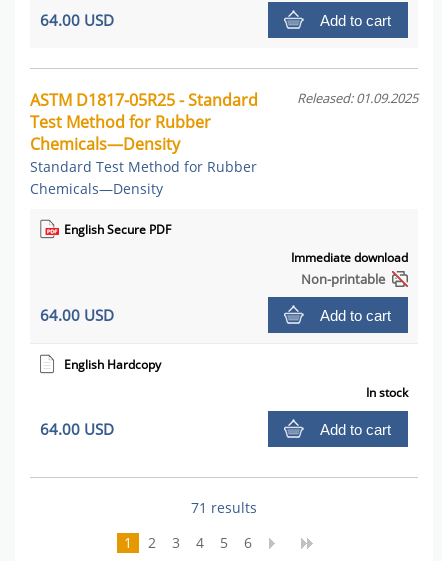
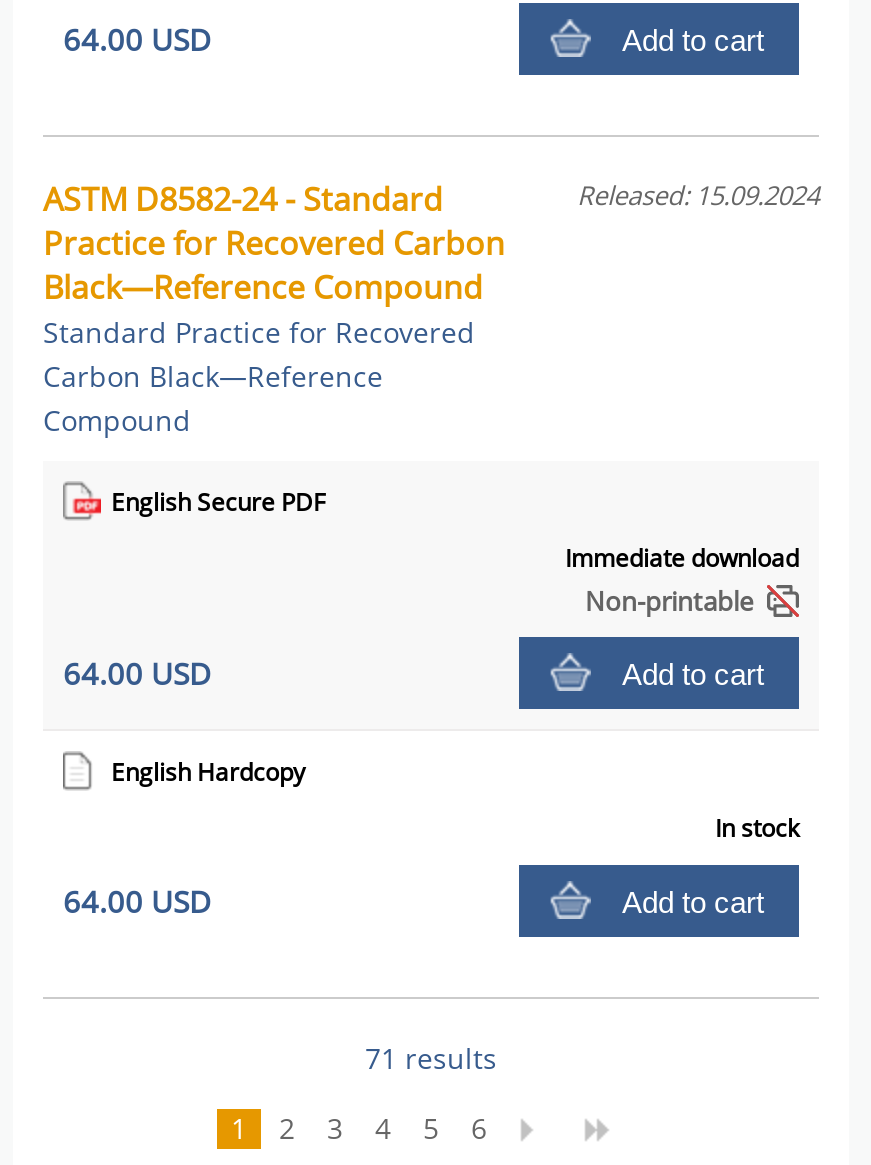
[30,89,258,198] ASTM D1817-05R25 - Standard | Test Method for Rubber | Chemicals—Density | Standard Test Method for Rubber | Chemicals—Density -> [43,177,505,439] ASTM D8582-24 - Standard | Practice for Recovered Carbon | Black—Reference Compound | Standard Practice for Recovered | Carbon Black—Reference | Compound
[297,89,418,107] Released: 01.09.2025 -> [577,177,819,213] Released: 15.09.2024

